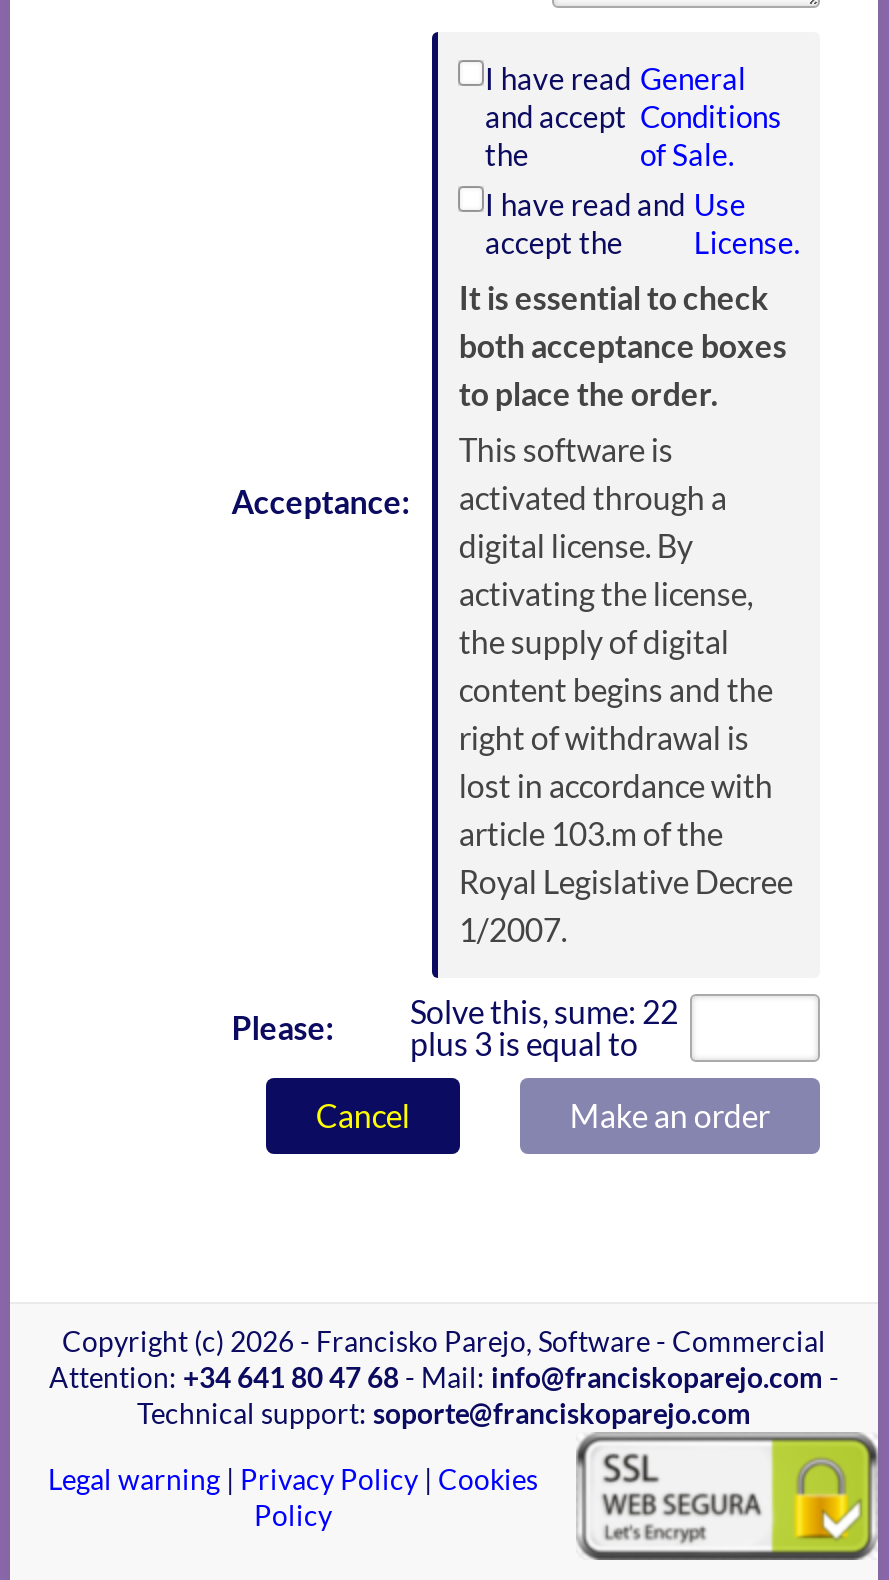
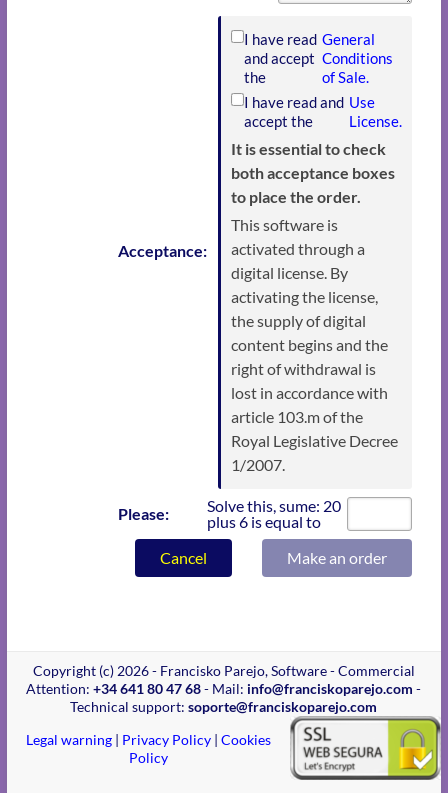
[410,992,678,1030] Solve this, sume: 22 -> [207,496,341,515] Solve this, sume: 20
[410,1024,638,1062] plus 3 is equal to -> [207,512,321,531] plus 6 is equal to

